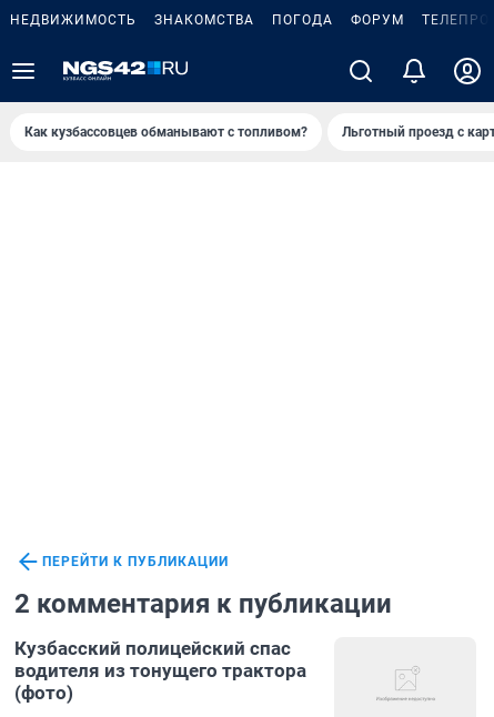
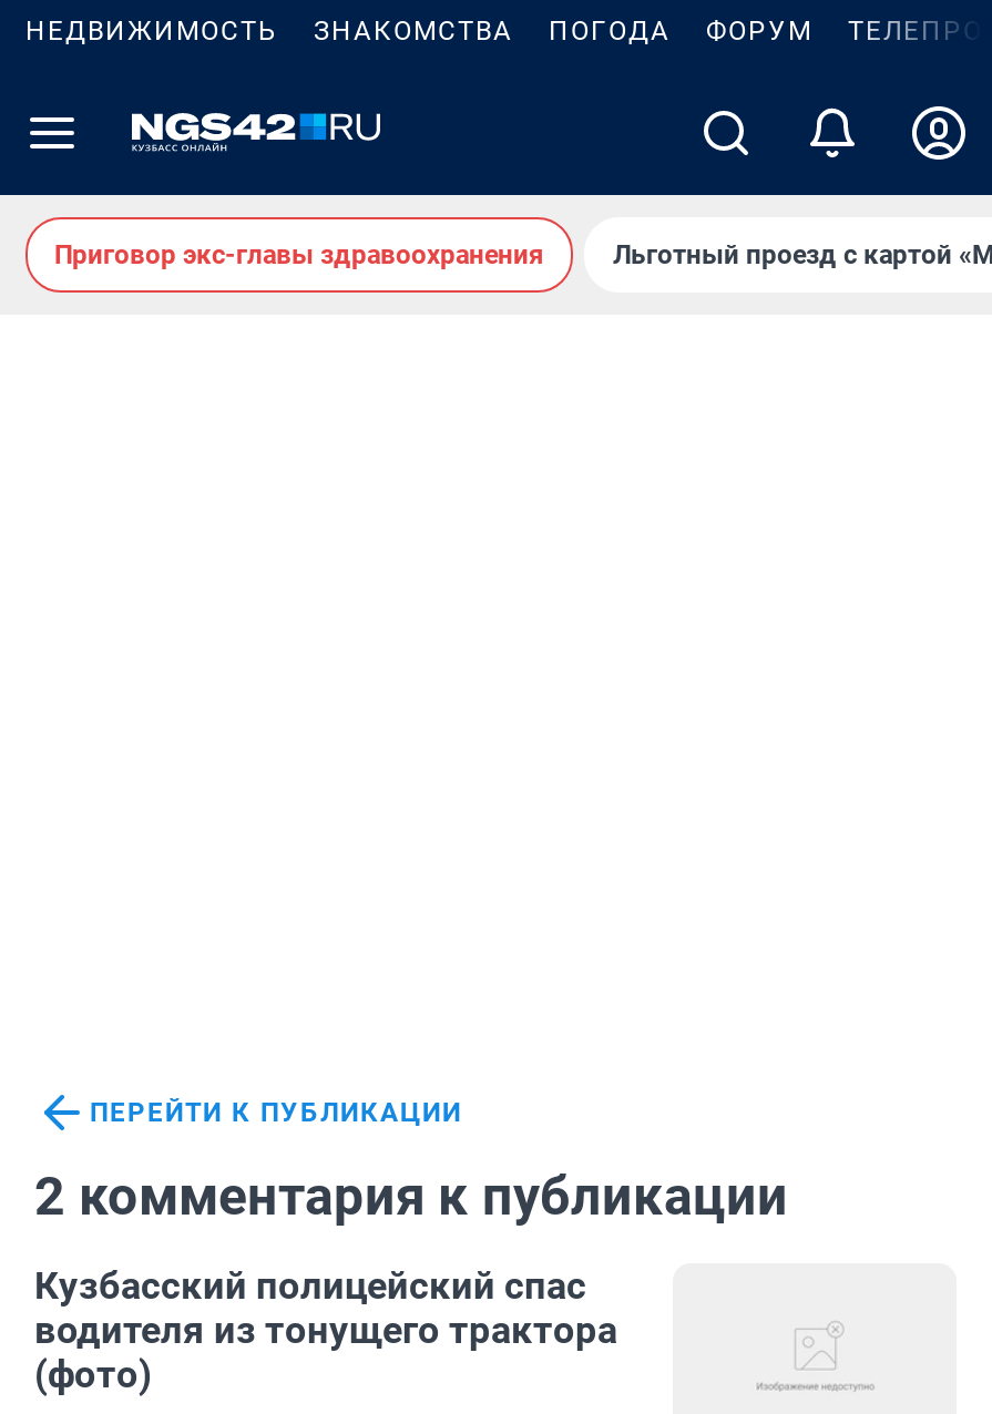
[24,124,308,140] Как кузбассовцев обманывают с топливом? -> [54,239,544,270] Приговор экс-главы здравоохранения

